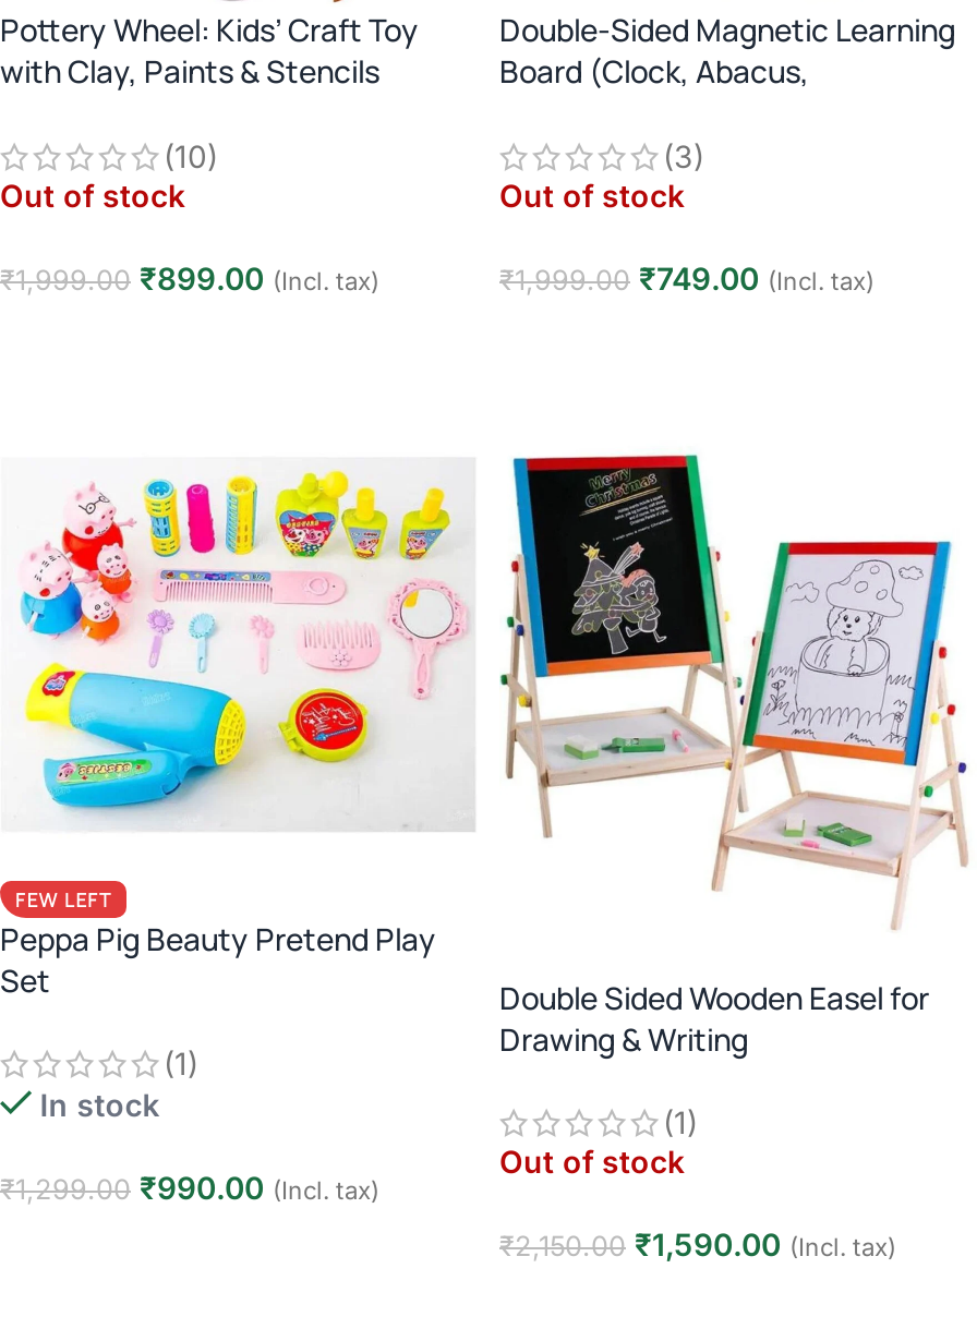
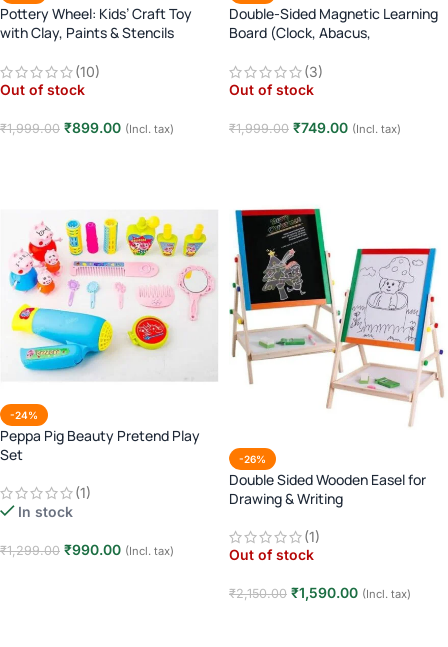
[15,886,111,914] FEW LEFT -> [10,409,38,421] -24%
none -> [239,453,266,465] -26%

